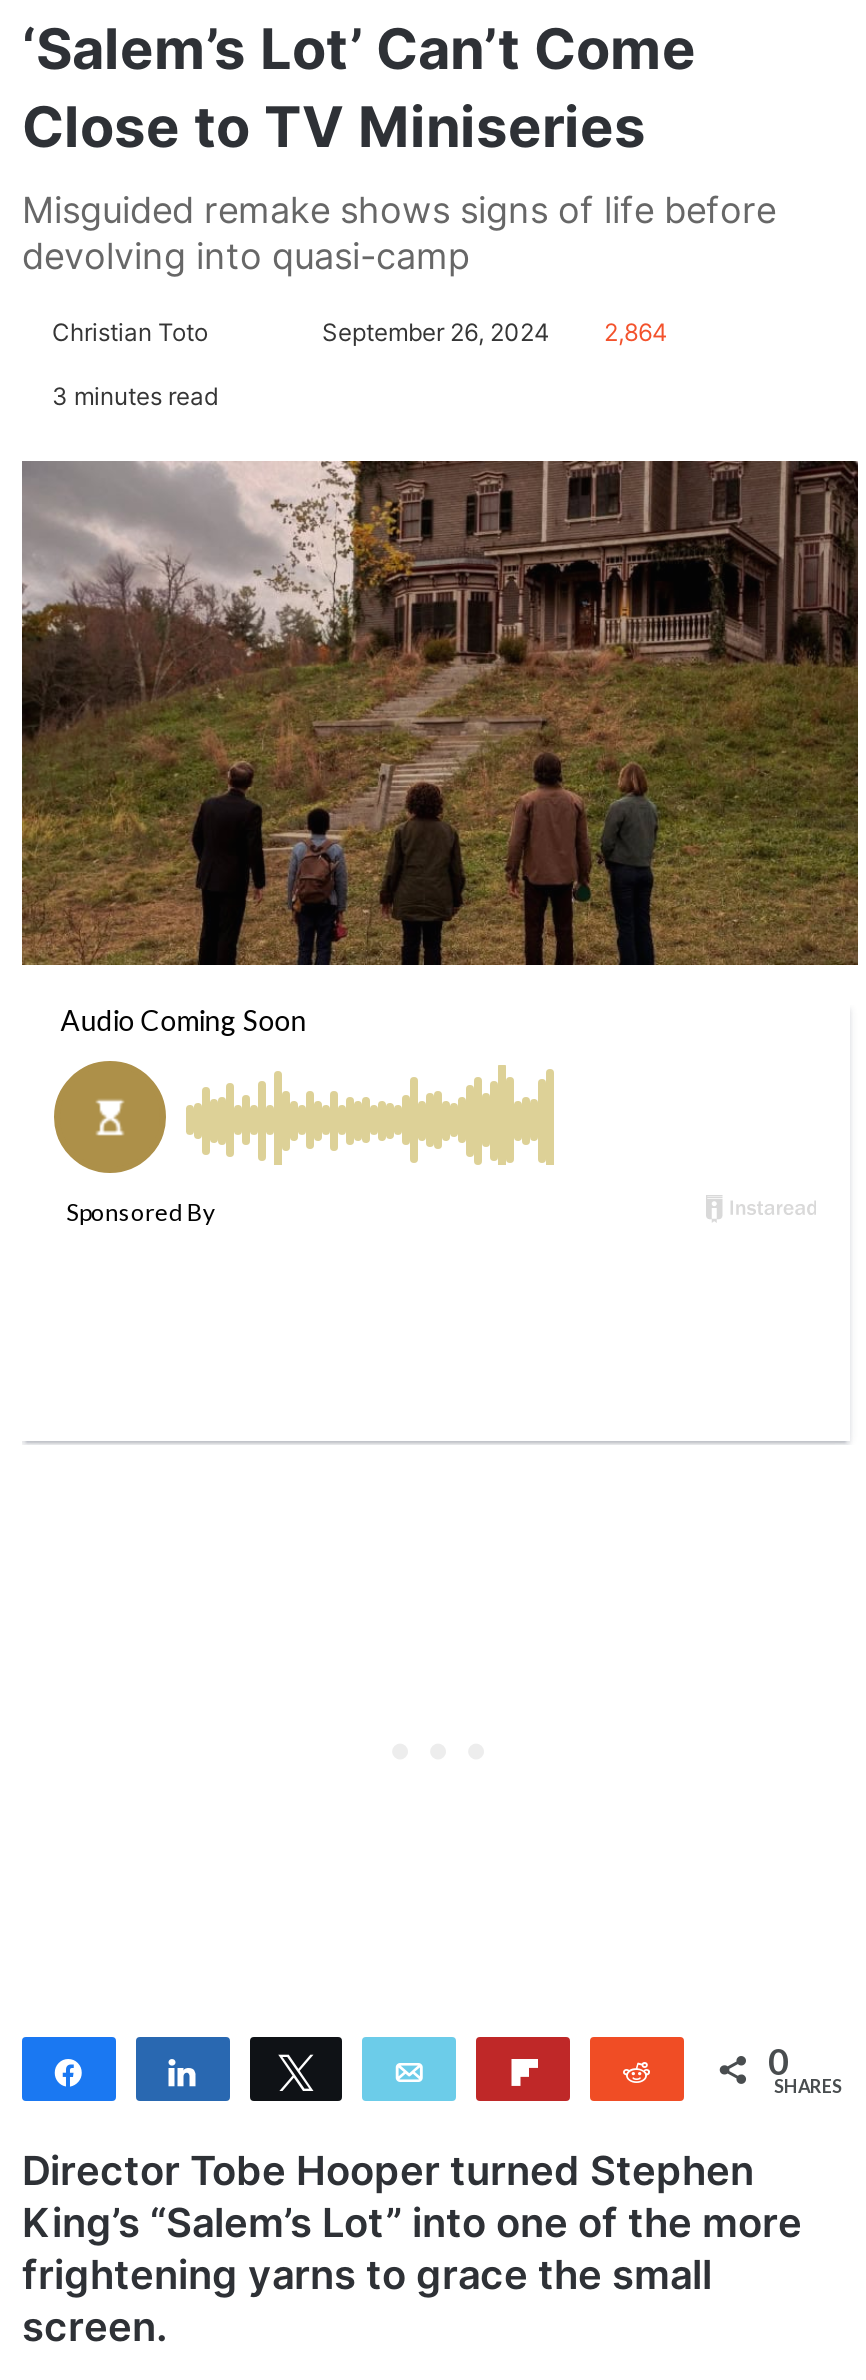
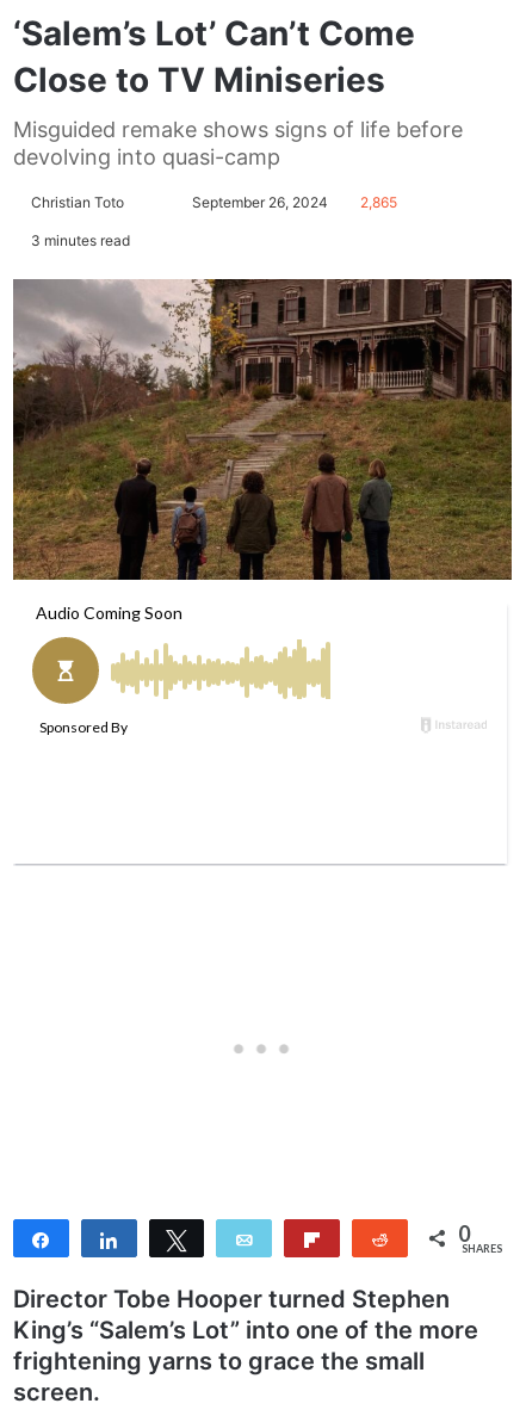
[598,317,668,347] 2,864 -> [357,193,397,211] 2,865

